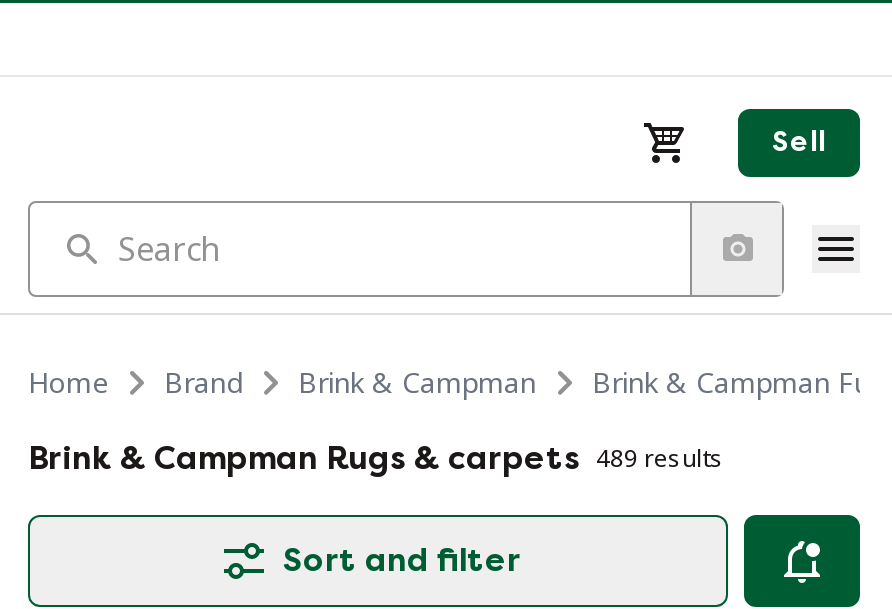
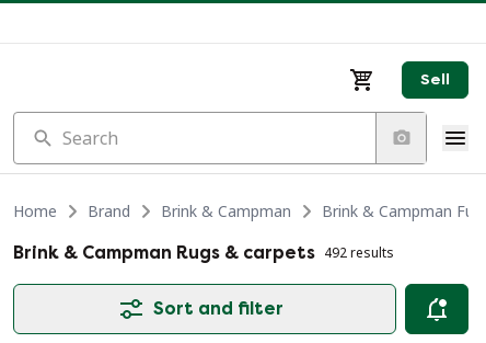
[28,439,724,477] Brink & Campman Rugs & carpets 489 results -> [13,242,394,263] Brink & Campman Rugs & carpets 492 results

